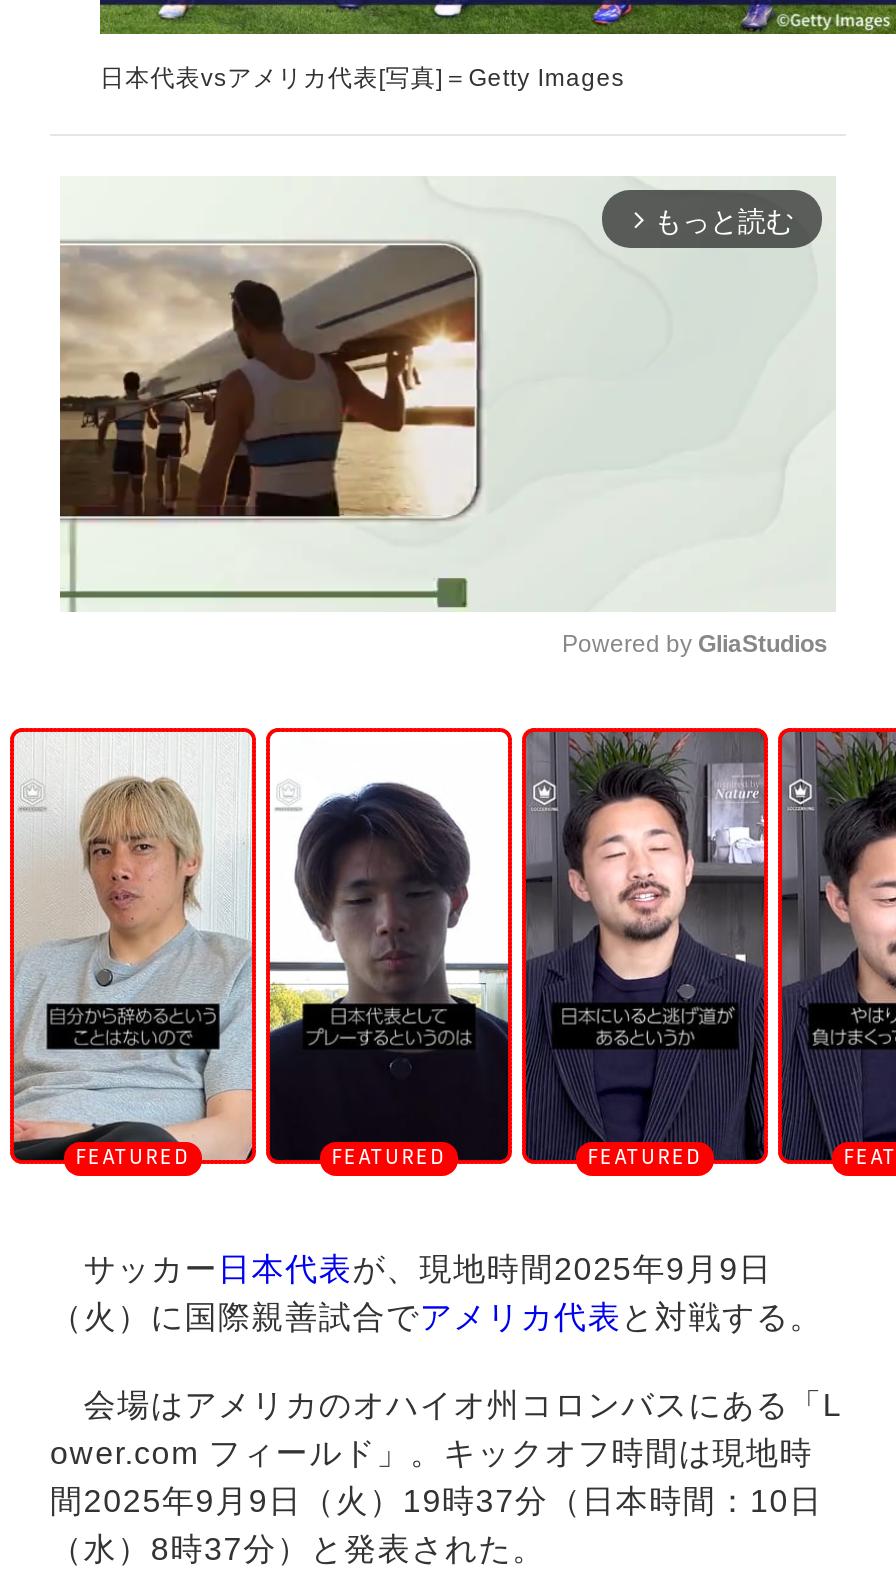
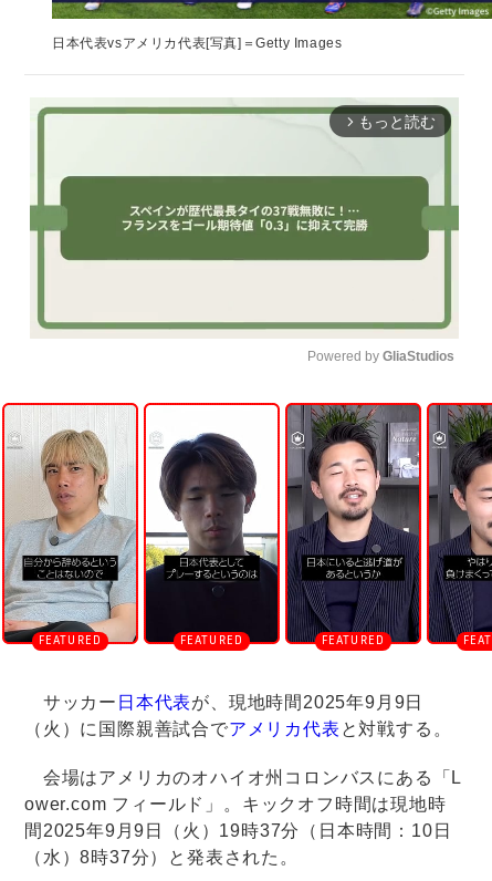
[58,194,834,612] [image] -> [29,106,459,338] [image]

